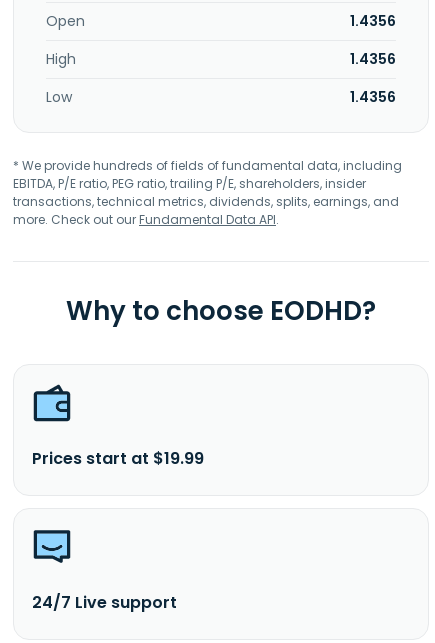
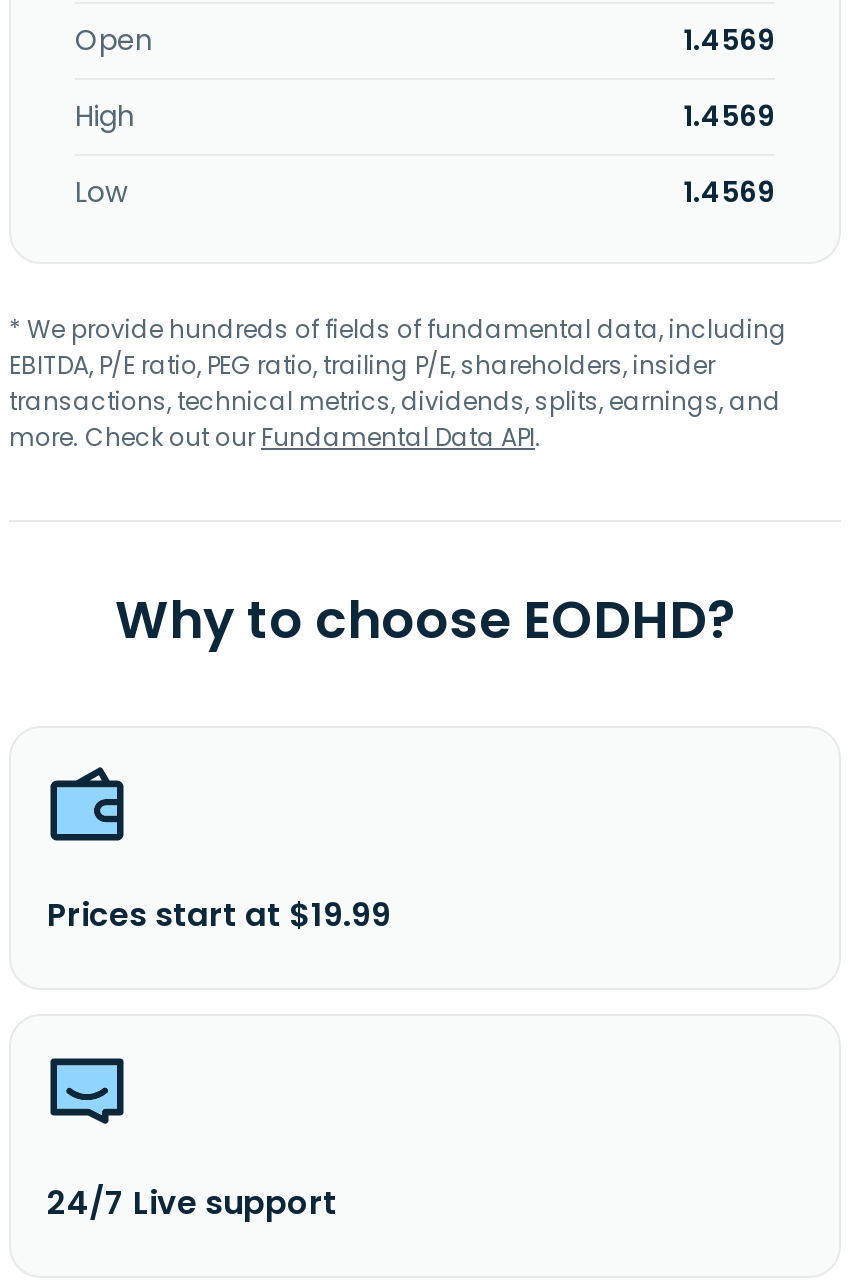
[350,11,396,31] 1.4356 -> [683,20,775,60] 1.4569
[350,49,396,69] 1.4356 -> [683,96,775,136] 1.4569
[350,87,396,107] 1.4356 -> [683,172,775,212] 1.4569

